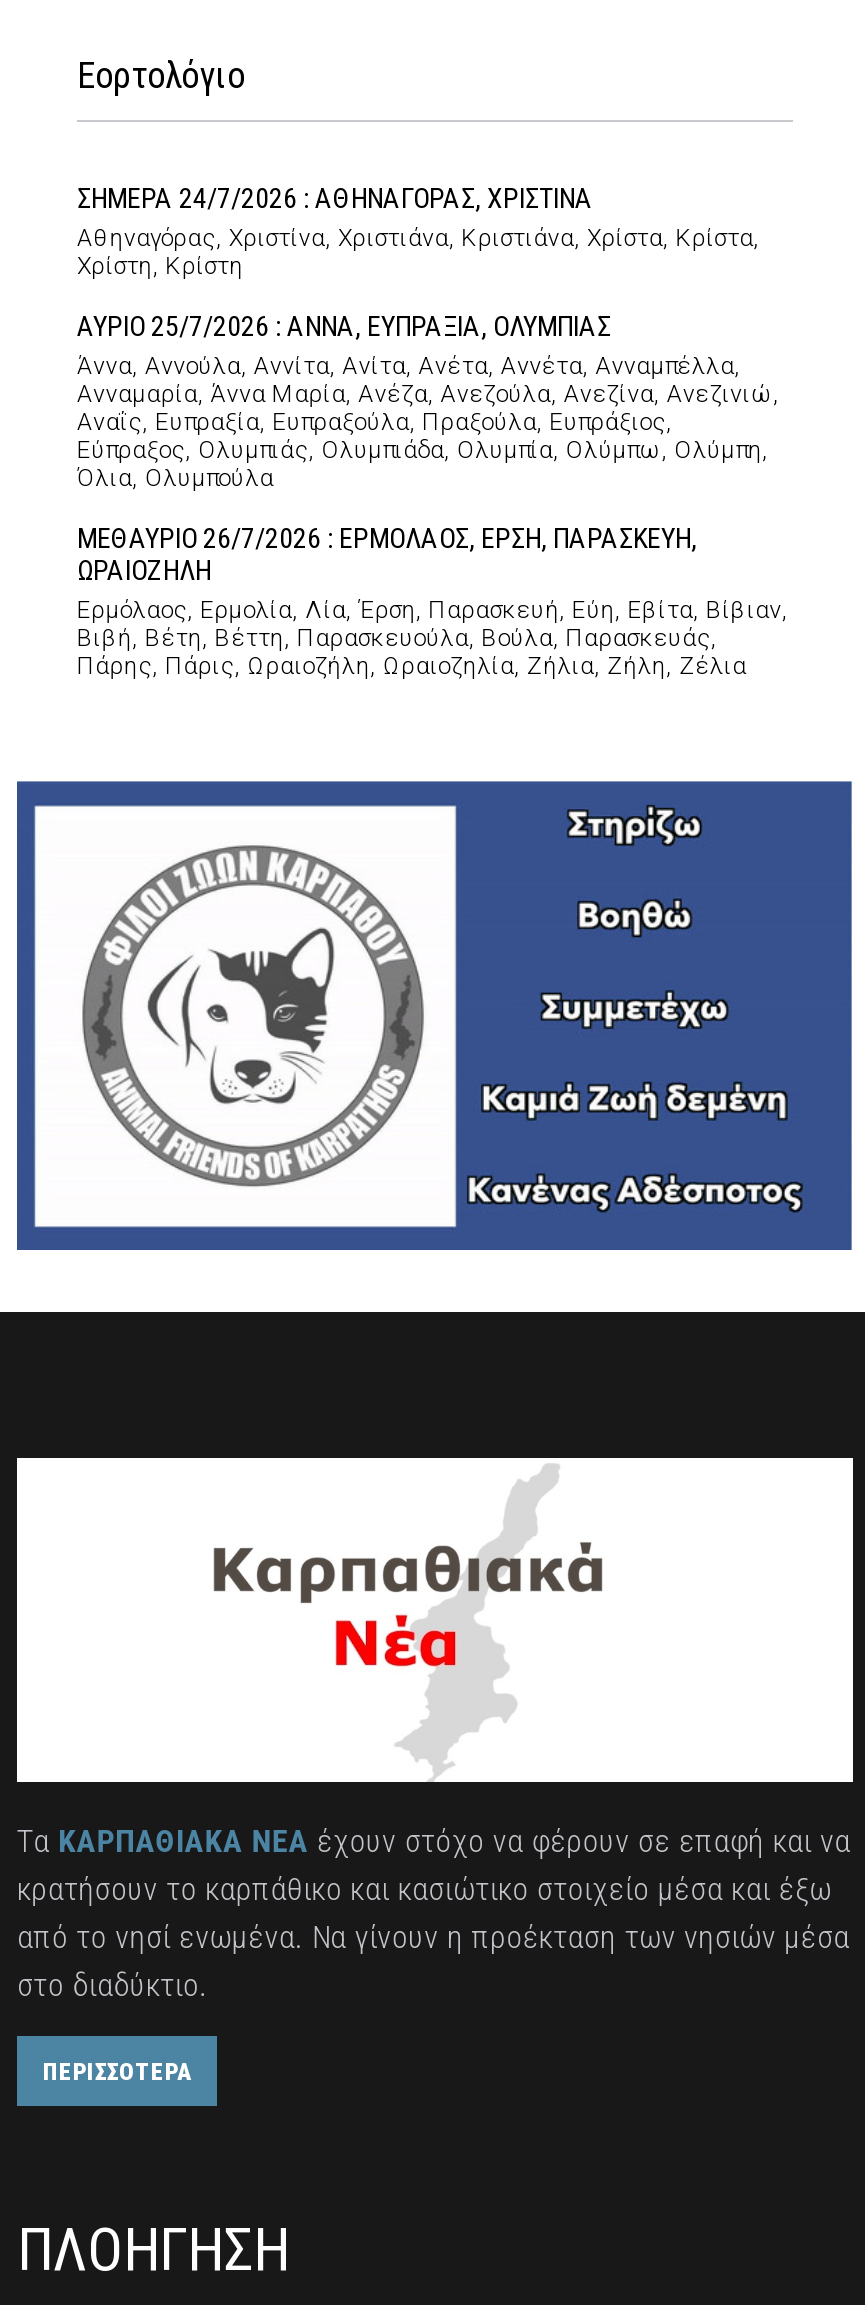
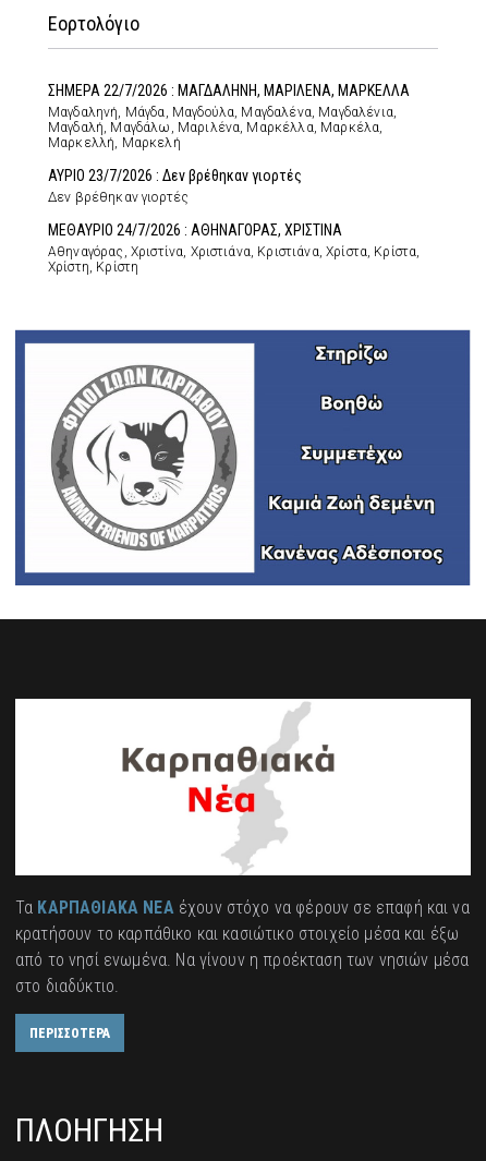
[77,182,593,214] ΣΗΜΕΡΑ 24/7/2026 : ΑΘΗΝΑΓΟΡΑΣ, ΧΡΙΣΤΙΝΑ -> [48,82,410,239] ΣΗΜΕΡΑ 22/7/2026 : ΜΑΓΔΑΛΗΝΗ, ΜΑΡΙΛΕΝΑ, ΜΑΡΚΕΛΛΑ | Μαγδαληνή, Μάγδα, Μαγδούλα, Μαγδαλένα, Μαγδαλένια, | Μαγδαλή, Μαγδάλω, Μαριλένα, Μαρκέλλα, Μαρκέλα, | Μαρκελλή, Μαρκελή | ΑΥΡΙΟ 23/7/2026 : Δεν βρέθηκαν γιορτές | Δεν βρέθηκαν γιορτές | ΜΕΘΑΥΡΙΟ 24/7/2026 : ΑΘΗΝΑΓΟΡΑΣ, ΧΡΙΣΤΙΝΑ
moved [77,224,760,280] -> [48,244,420,275]: Αθηναγόρας, Χριστίνα, Χριστιάνα, Κριστιάνα, Χρίστα, Κρίστα, | Χρίστη, Κρίστη
[77,310,788,680] ΑΥΡΙΟ 25/7/2026 : ΑΝΝΑ, ΕΥΠΡΑΞΙΑ, ΟΛΥΜΠΙΑΣ | Άννα, Αννούλα, Αννίτα, Ανίτα, Ανέτα, Αννέτα, Ανναμπέλλα, | Ανναμαρία, Άννα Μαρία, Ανέζα, Ανεζούλα, Ανεζίνα, Ανεζινιώ, | Αναΐς, Ευπραξία, Ευπραξούλα, Πραξούλα, Ευπράξιος, | Εύπραξος, Ολυμπιάς, Ολυμπιάδα, Ολυμπία, Ολύμπω, Ολύμπη, | Όλια, Ολυμπούλα | ΜΕΘΑΥΡΙΟ 26/7/2026 : ΕΡΜΟΛΑΟΣ, ΕΡΣΗ, ΠΑΡΑΣΚΕΥΗ, | ΩΡΑΙΟΖΗΛΗ | Ερμόλαος, Ερμολία, Λία, Έρση, Παρασκευή, Εύη, Εβίτα, Βίβιαν, | Βιβή, Βέτη, Βέττη, Παρασκευούλα, Βούλα, Παρασκευάς, | Πάρης, Πάρις, Ωραιοζήλη, Ωραιοζηλία, Ζήλια, Ζήλη, Ζέλια -> none

